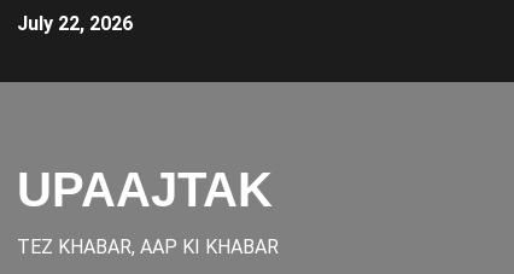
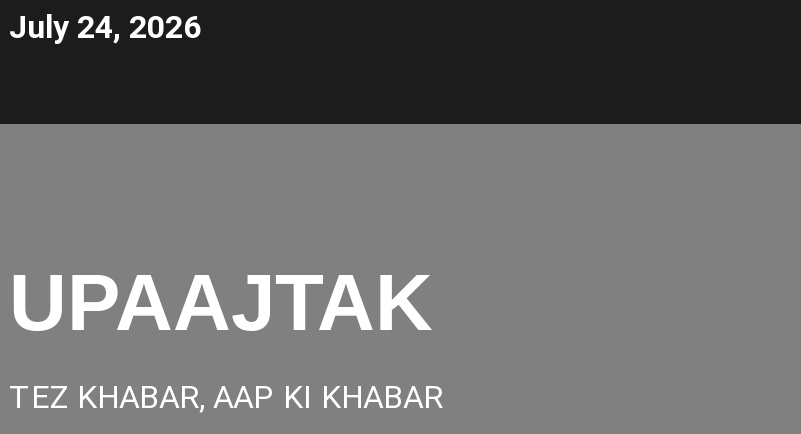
[17,12,133,35] July 22, 2026 -> [9,9,201,47] July 24, 2026

